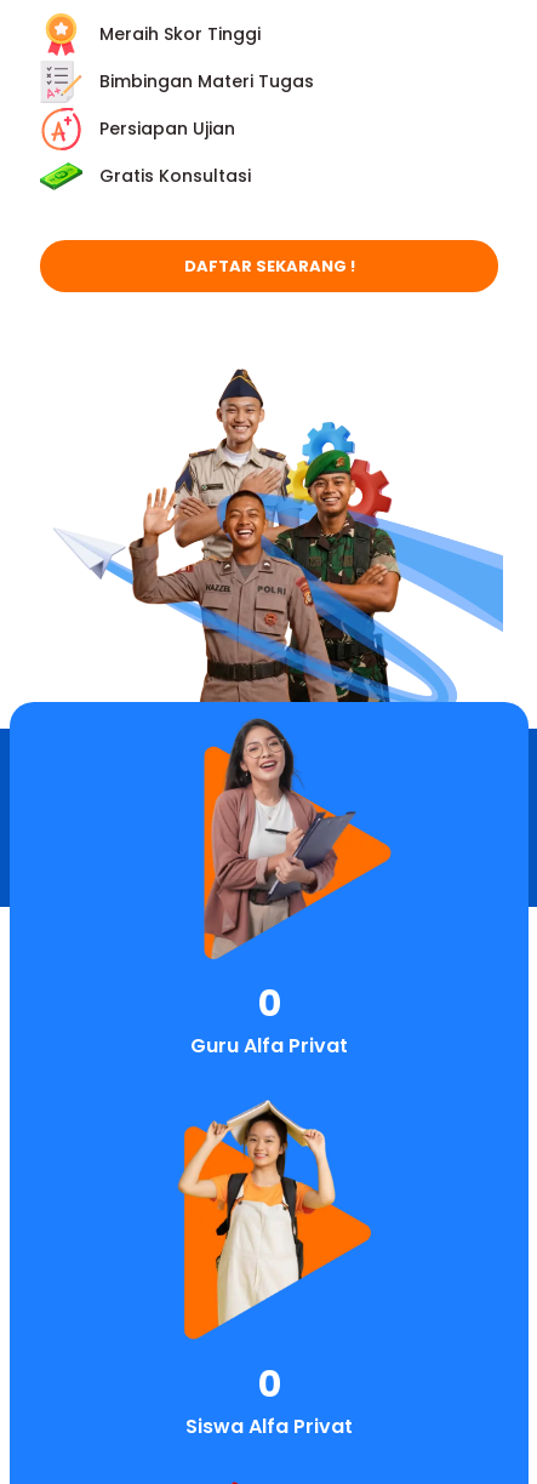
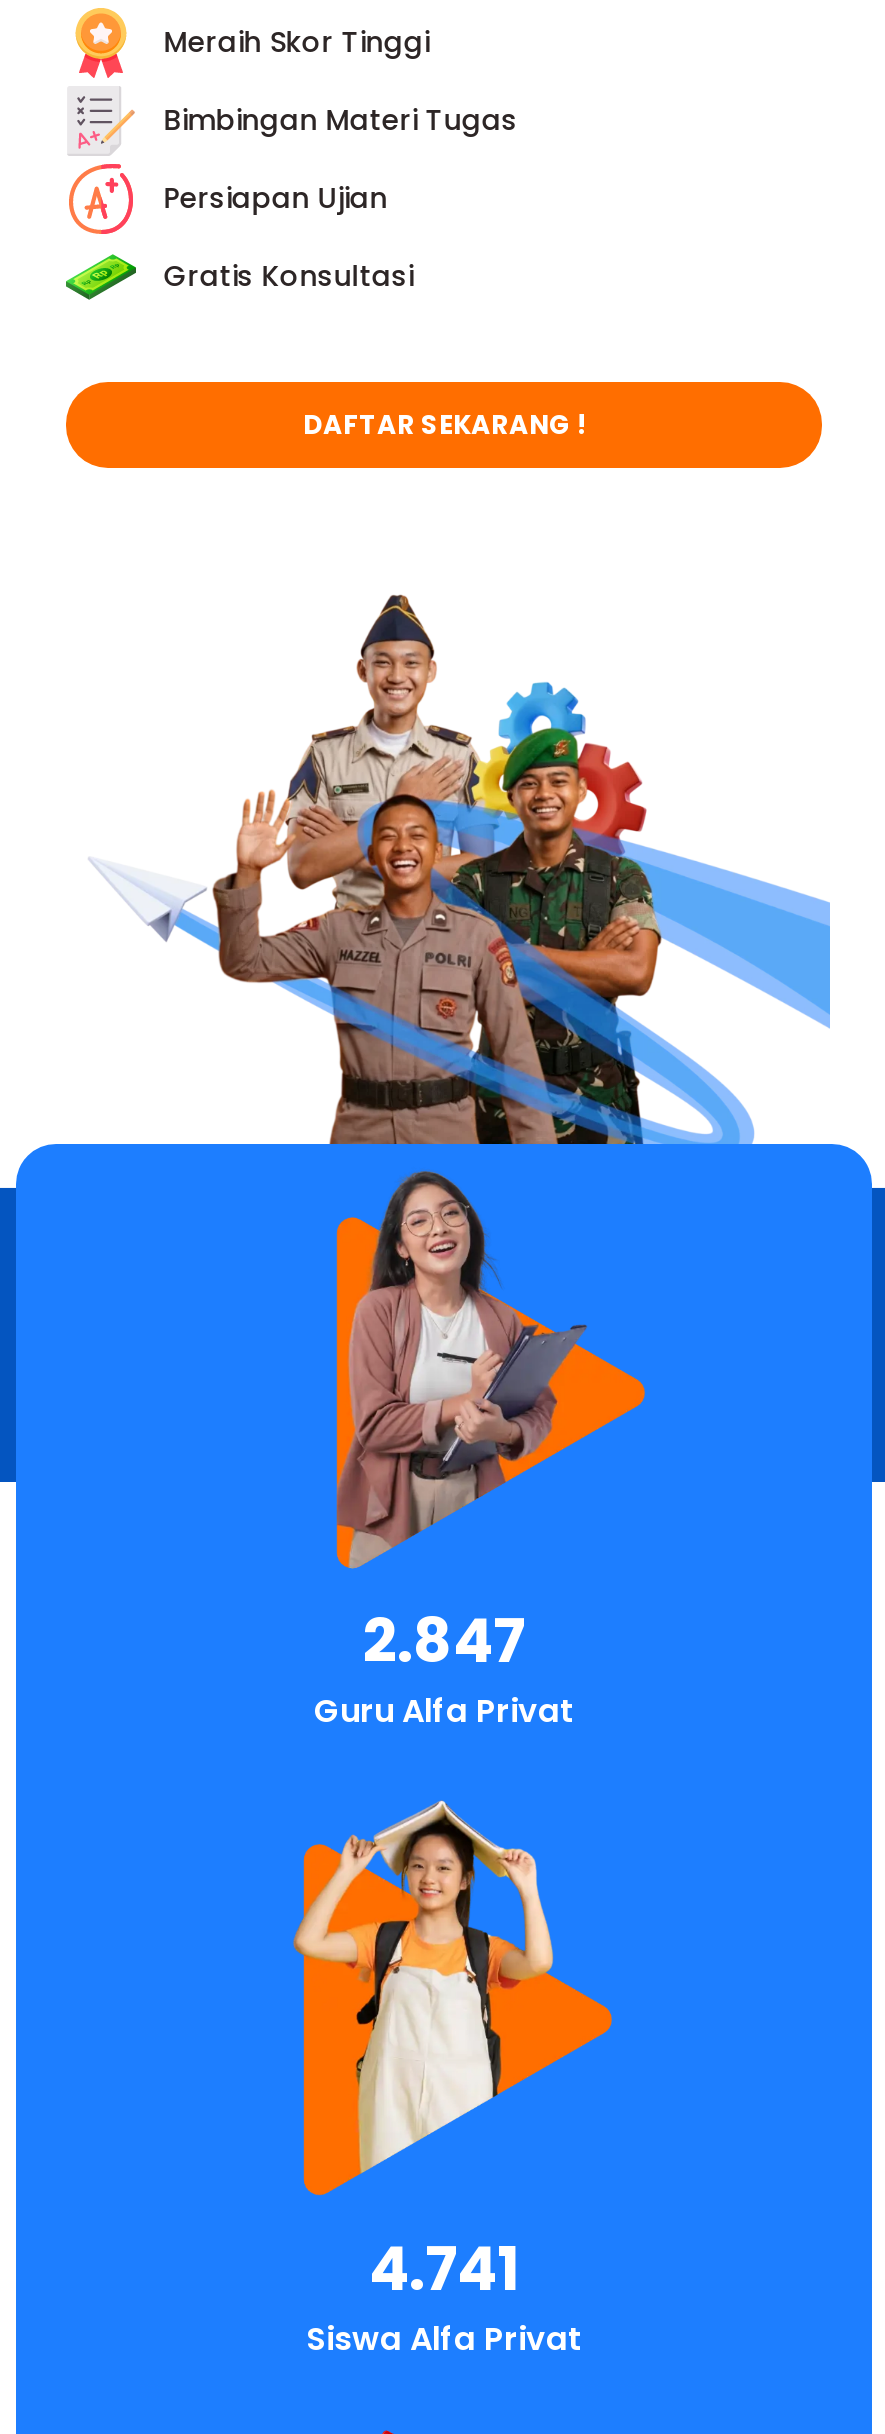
[258,978,281,1029] 0 -> [363,1599,525,1683] 2.847
[258,1359,281,1410] 0 -> [369,2227,519,2311] 4.741

